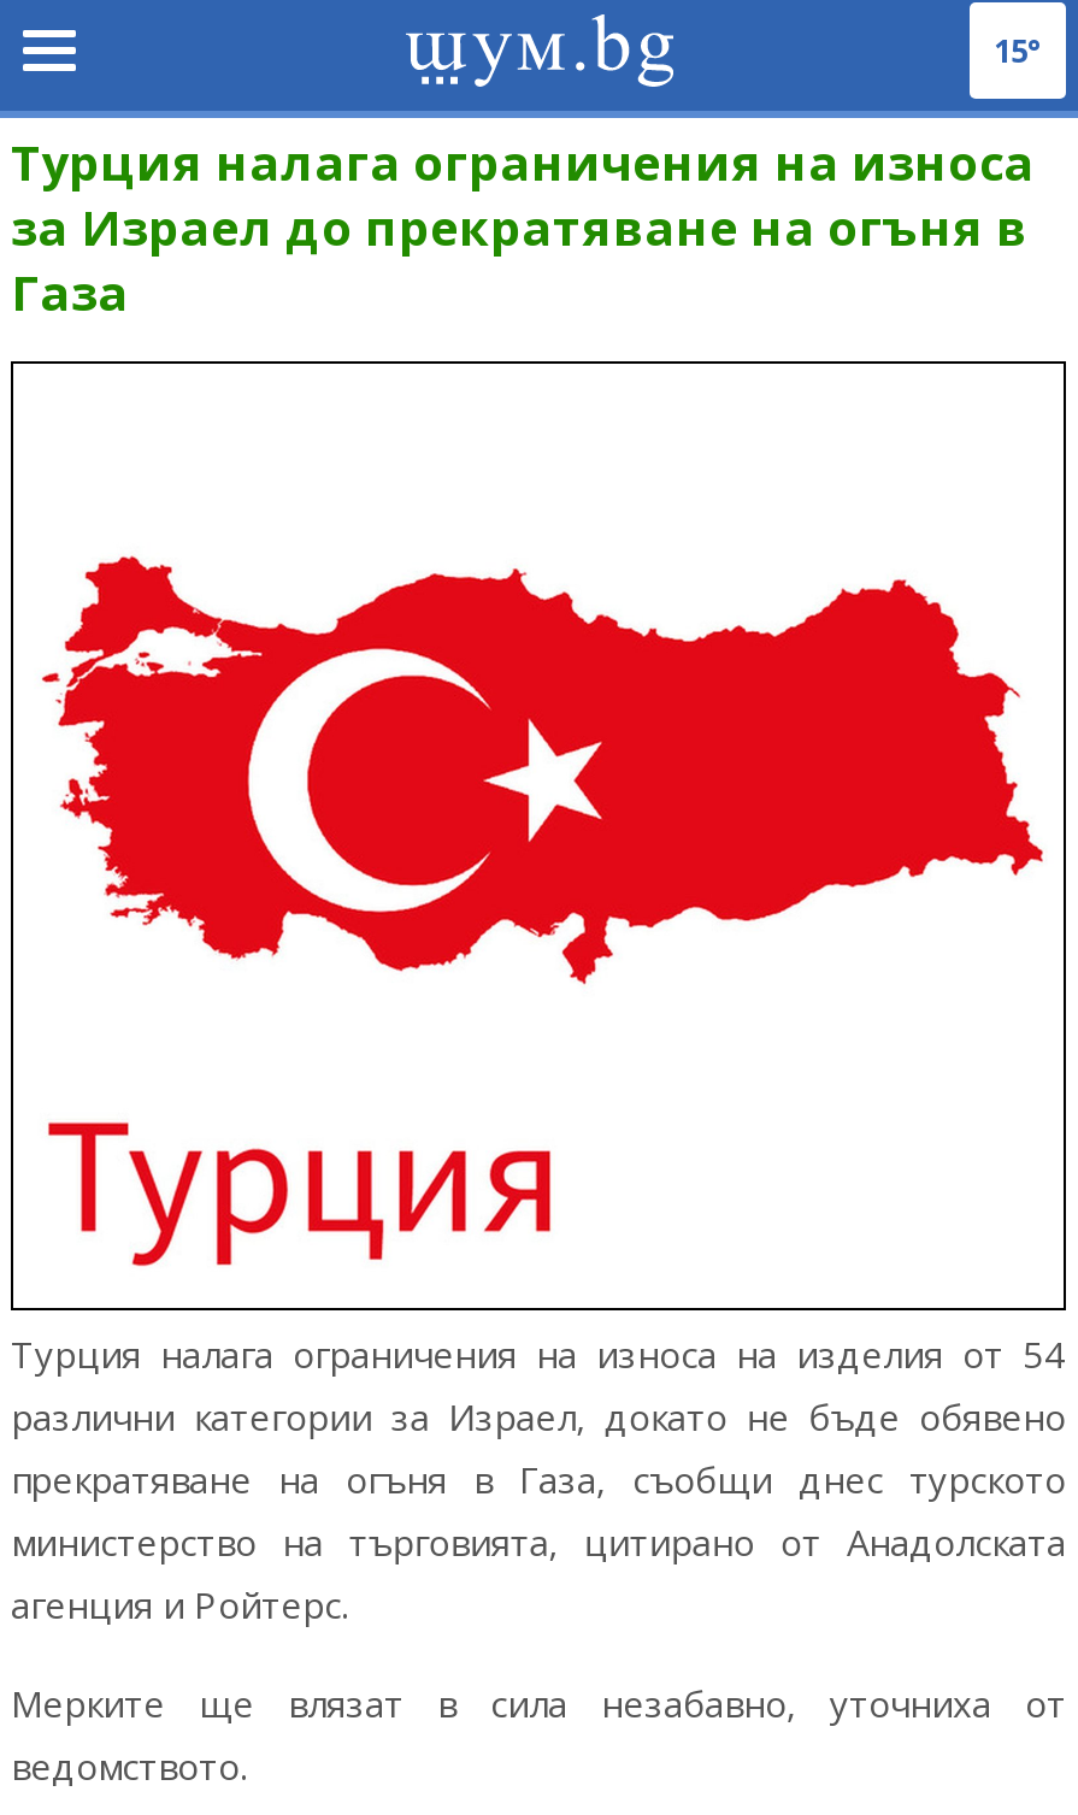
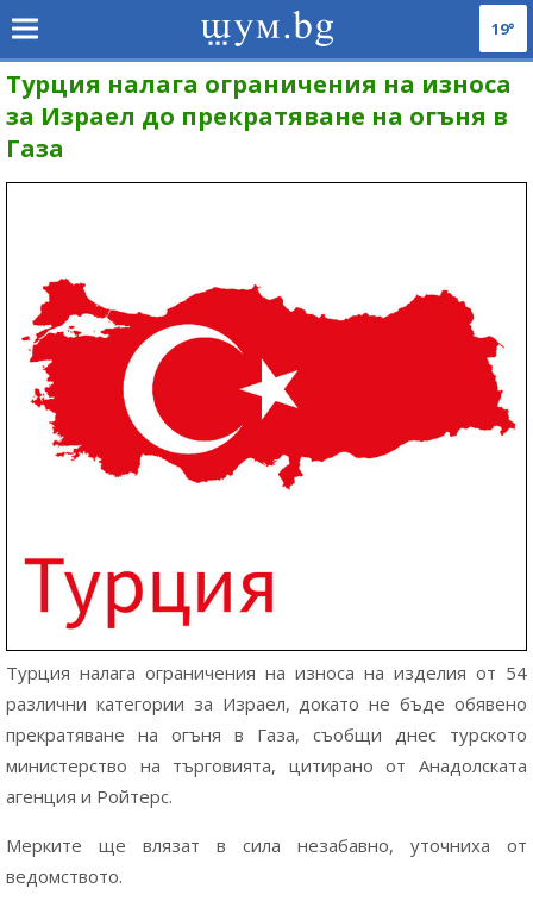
[994,29,1042,72] 15° -> [491,18,515,39] 19°

